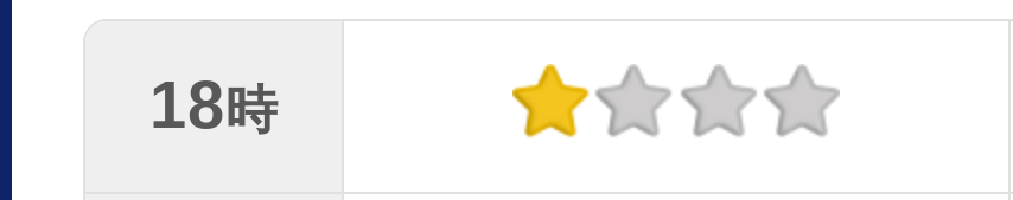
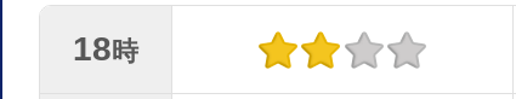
[512,62,837,144] [image] -> [259,29,381,70] [image]

